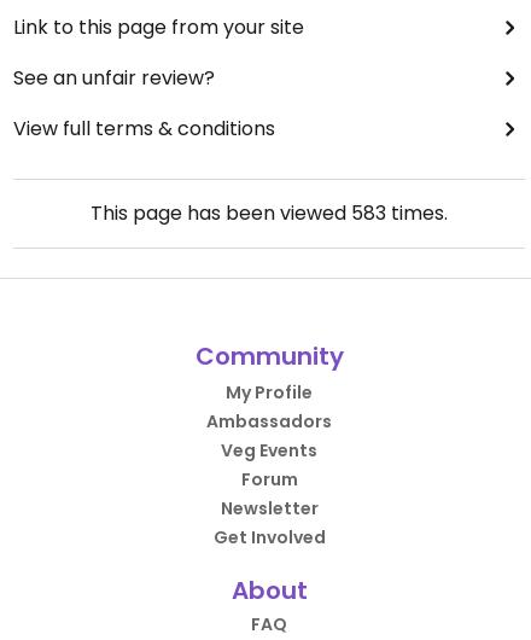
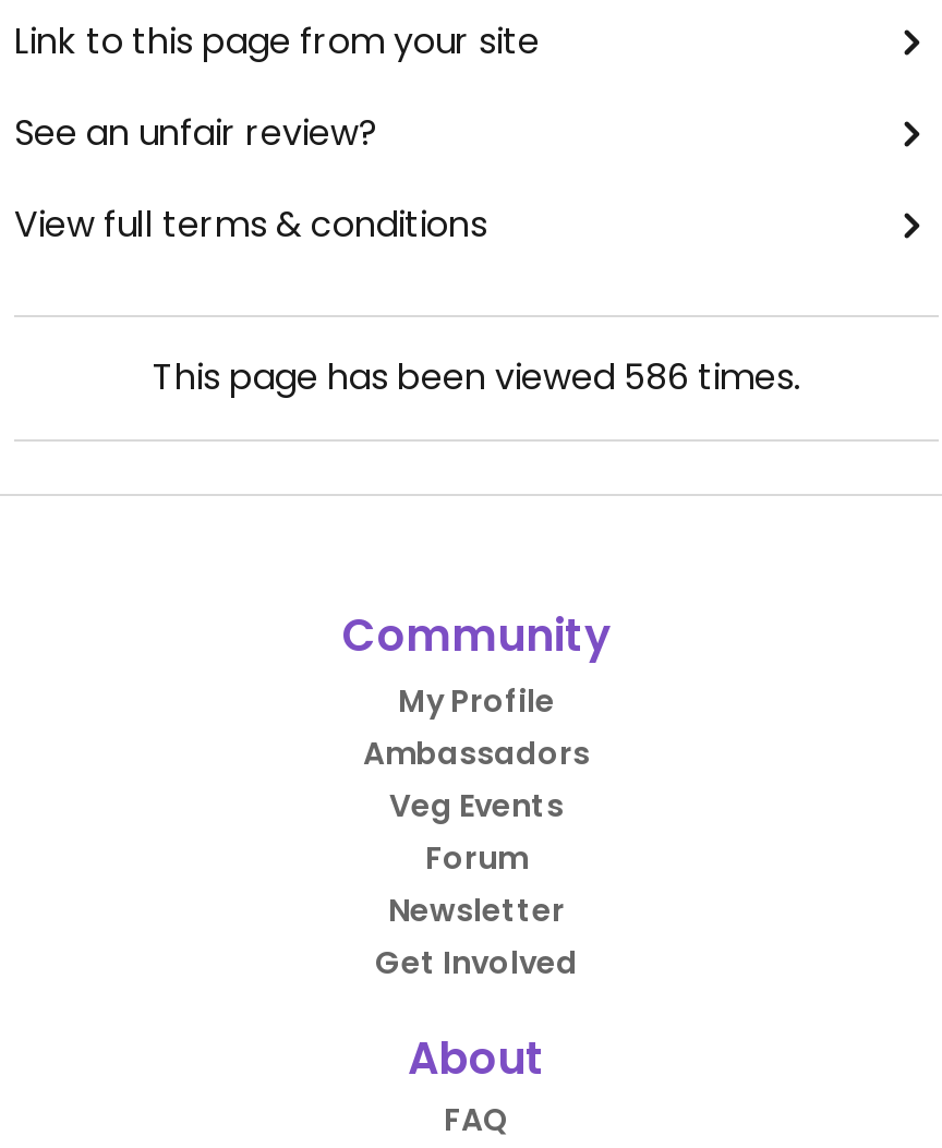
[91,199,448,227] This page has been viewed 583 times. -> [153,352,800,402] This page has been viewed 586 times.

